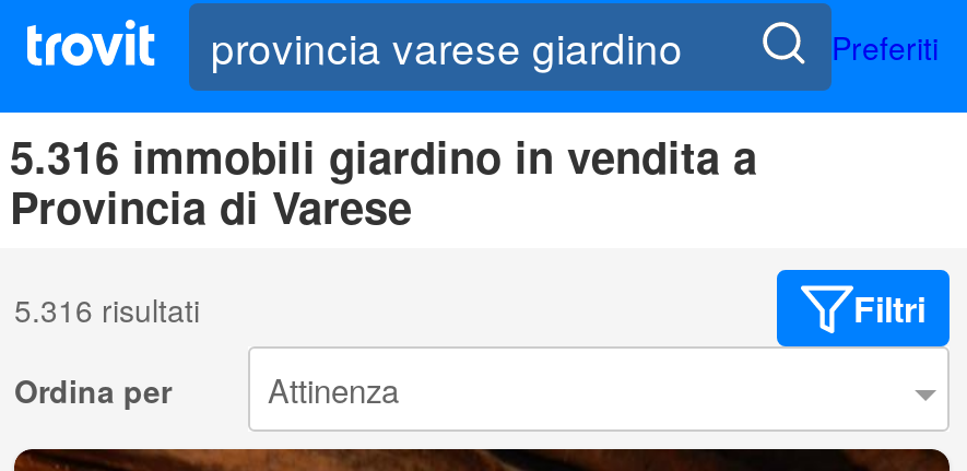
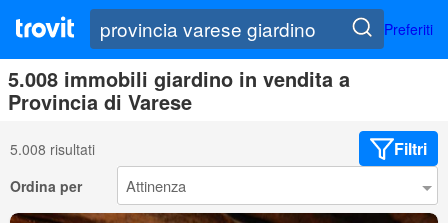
[10,124,757,188] 5.316 immobili giardino in vendita a -> [8,64,350,93] 5.008 immobili giardino in vendita a
[14,287,200,331] 5.316 risultati -> [10,139,95,159] 5.008 risultati

